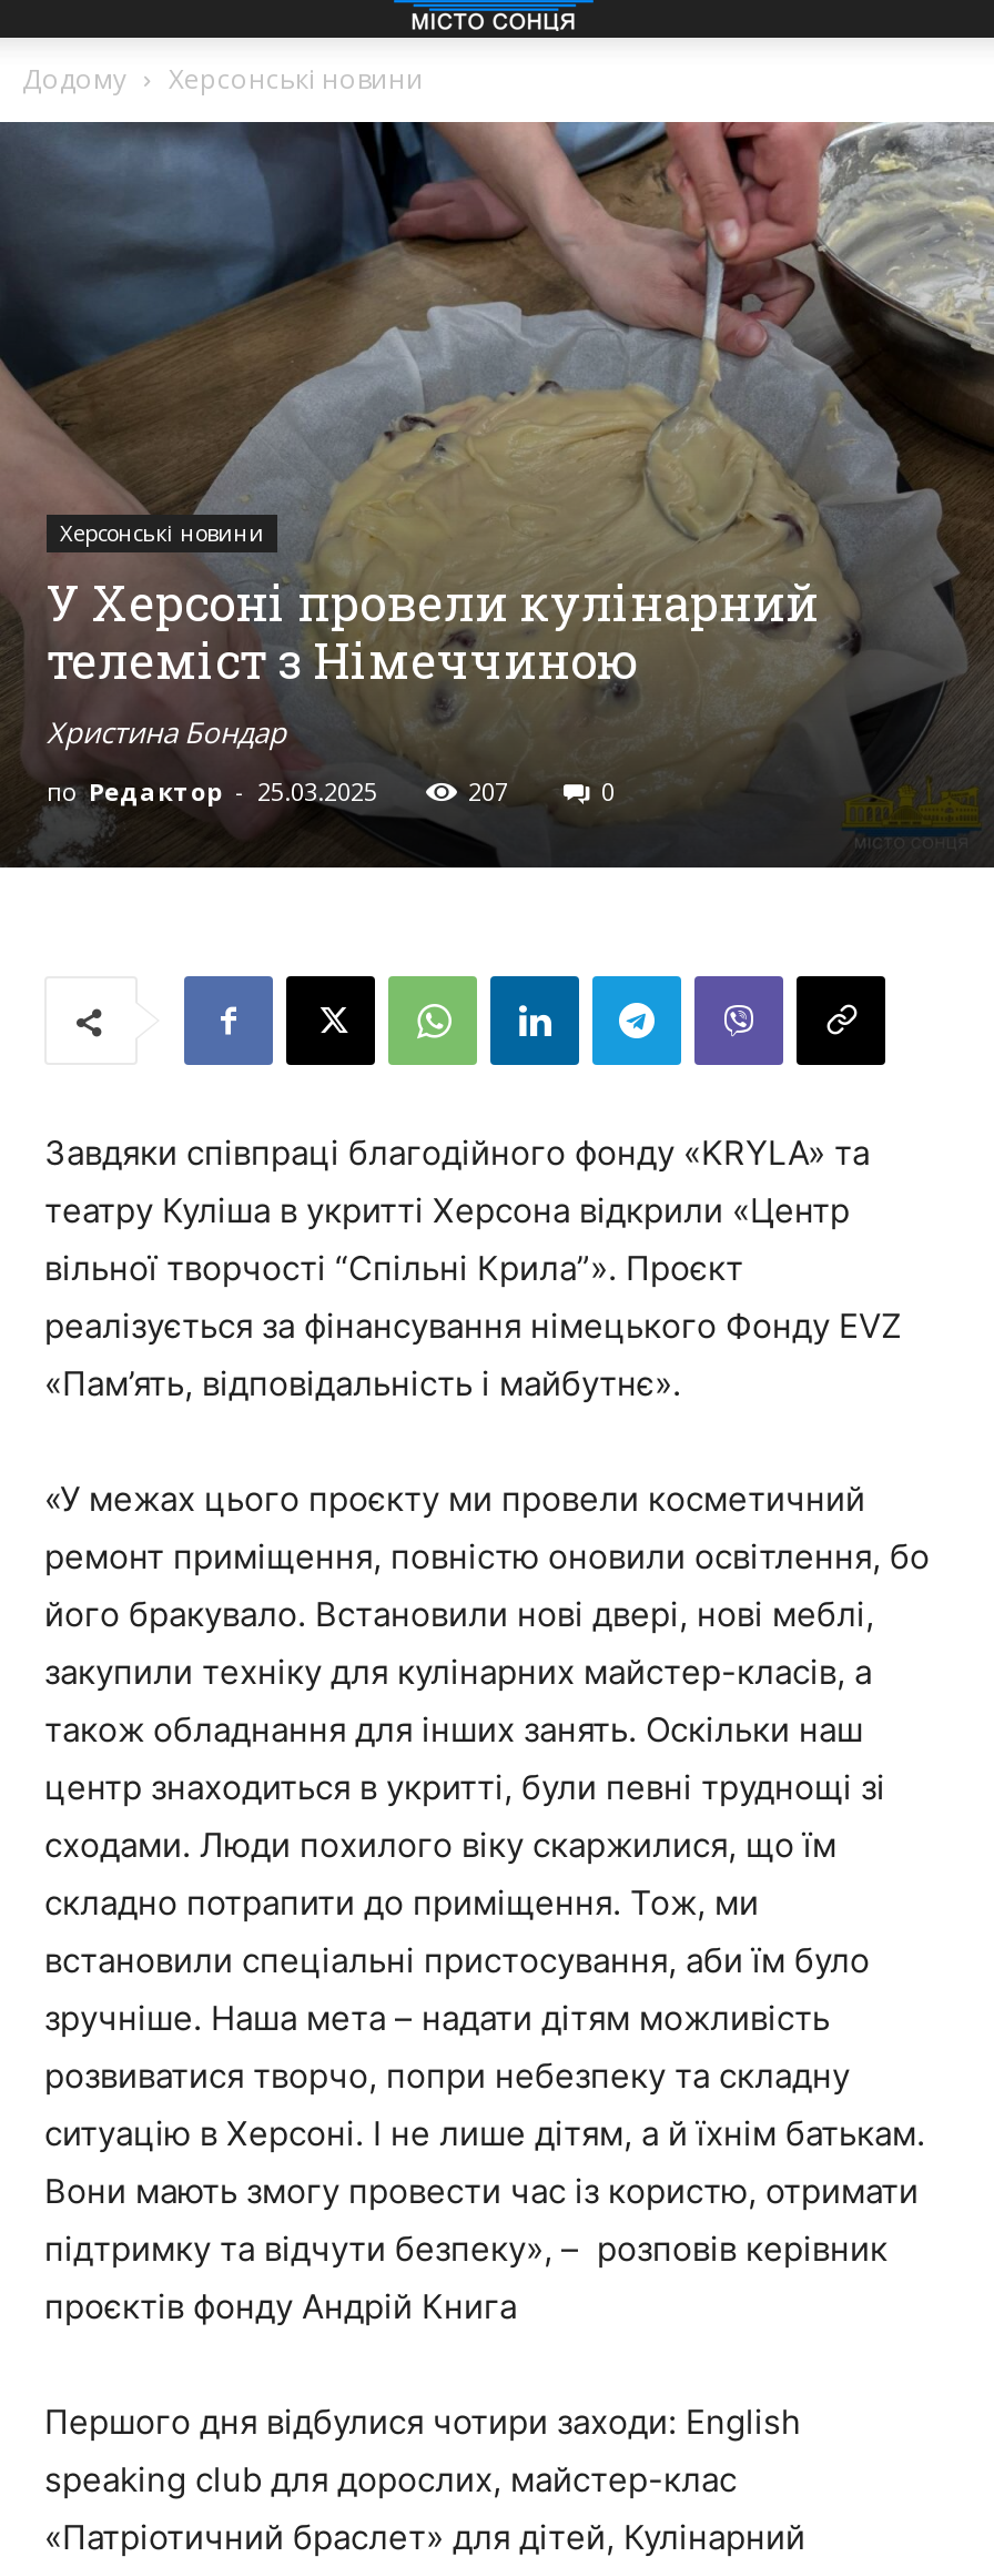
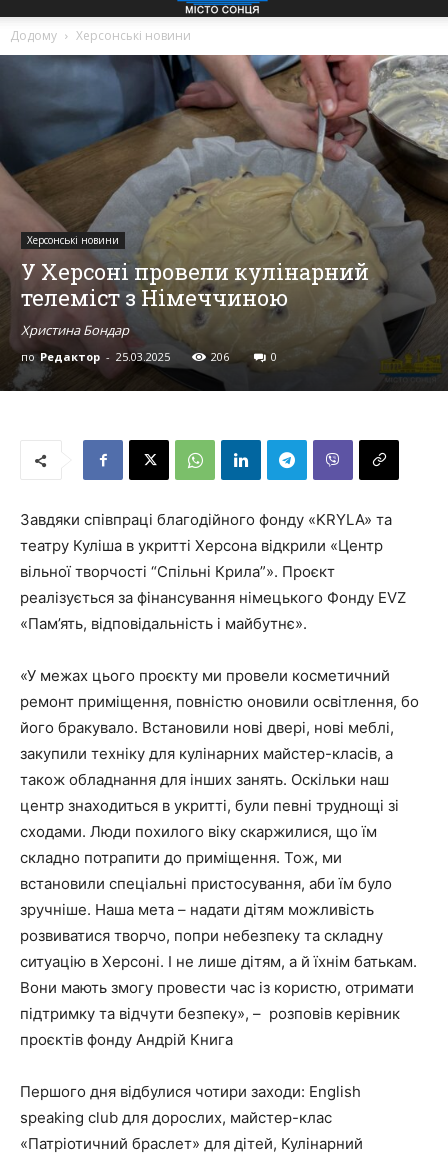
[468,774,508,808] 207 -> [211,349,229,364] 206

